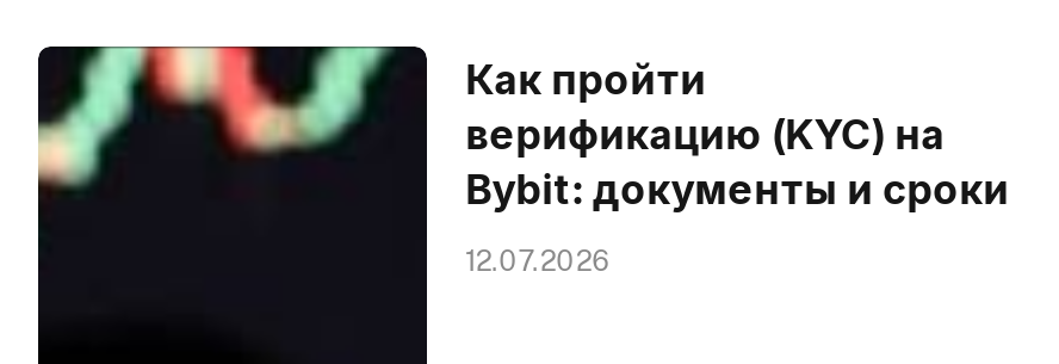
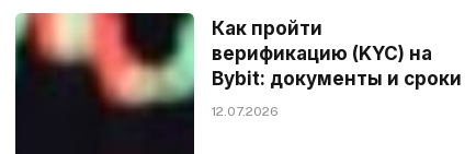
[36,44,429,259] [image] -> [14,12,195,110] [image]

